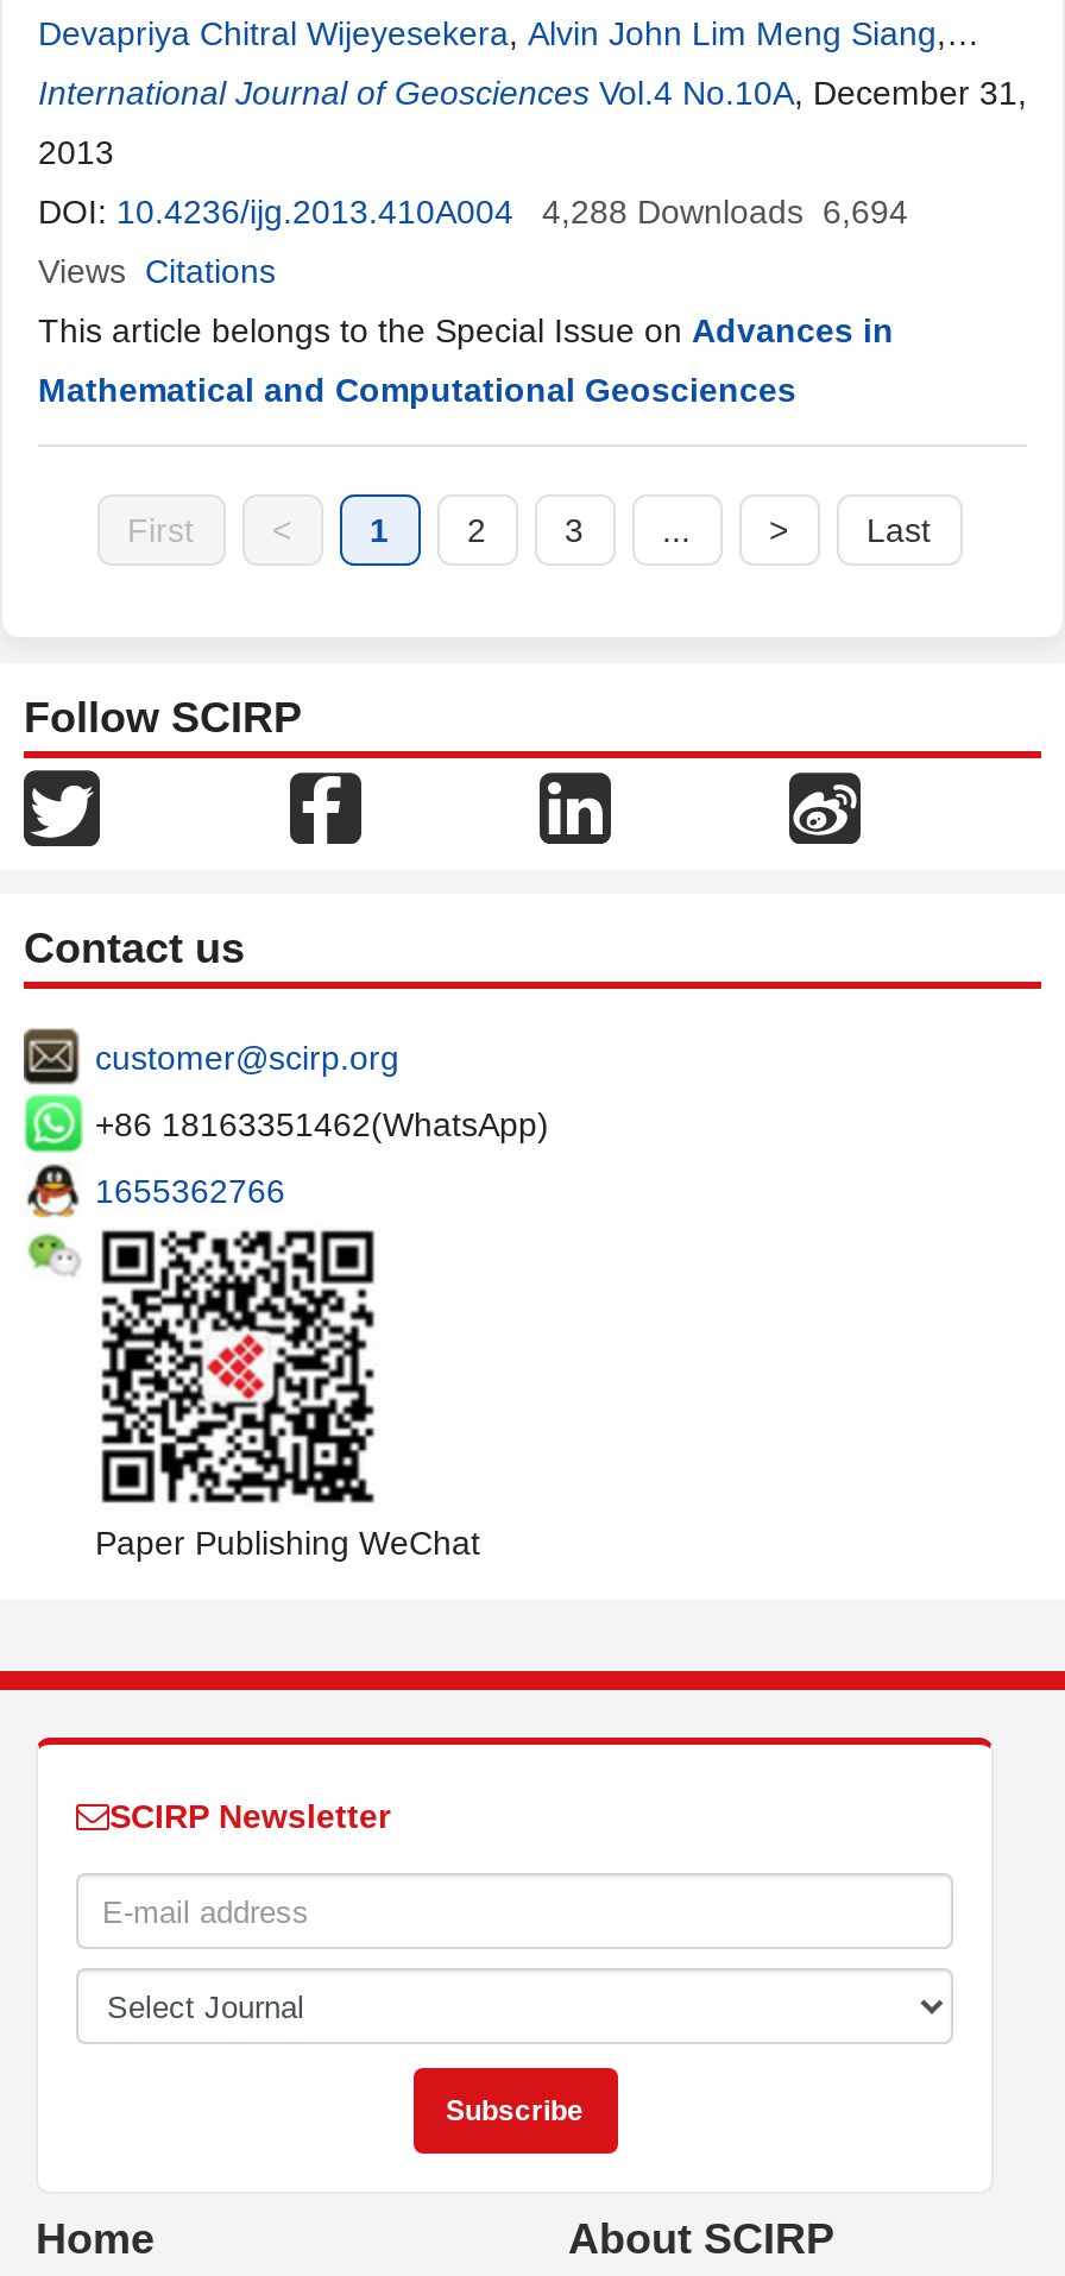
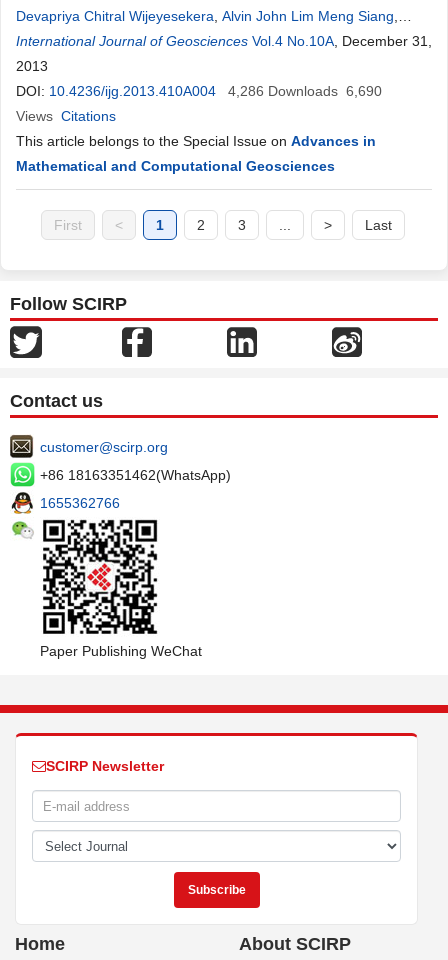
[38,193,908,231] DOI: 10.4236/ijg.2013.410A004 4,288 Downloads 6,694 -> [16,83,382,99] DOI: 10.4236/ijg.2013.410A004 4,286 Downloads 6,690

